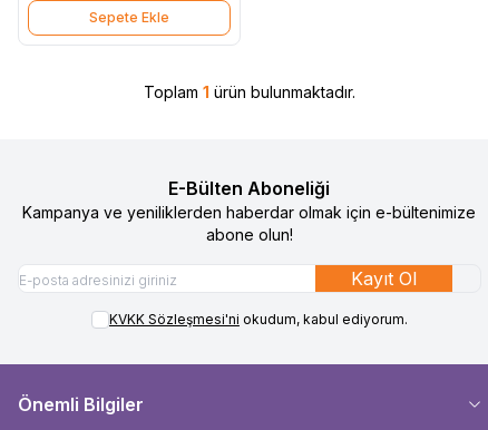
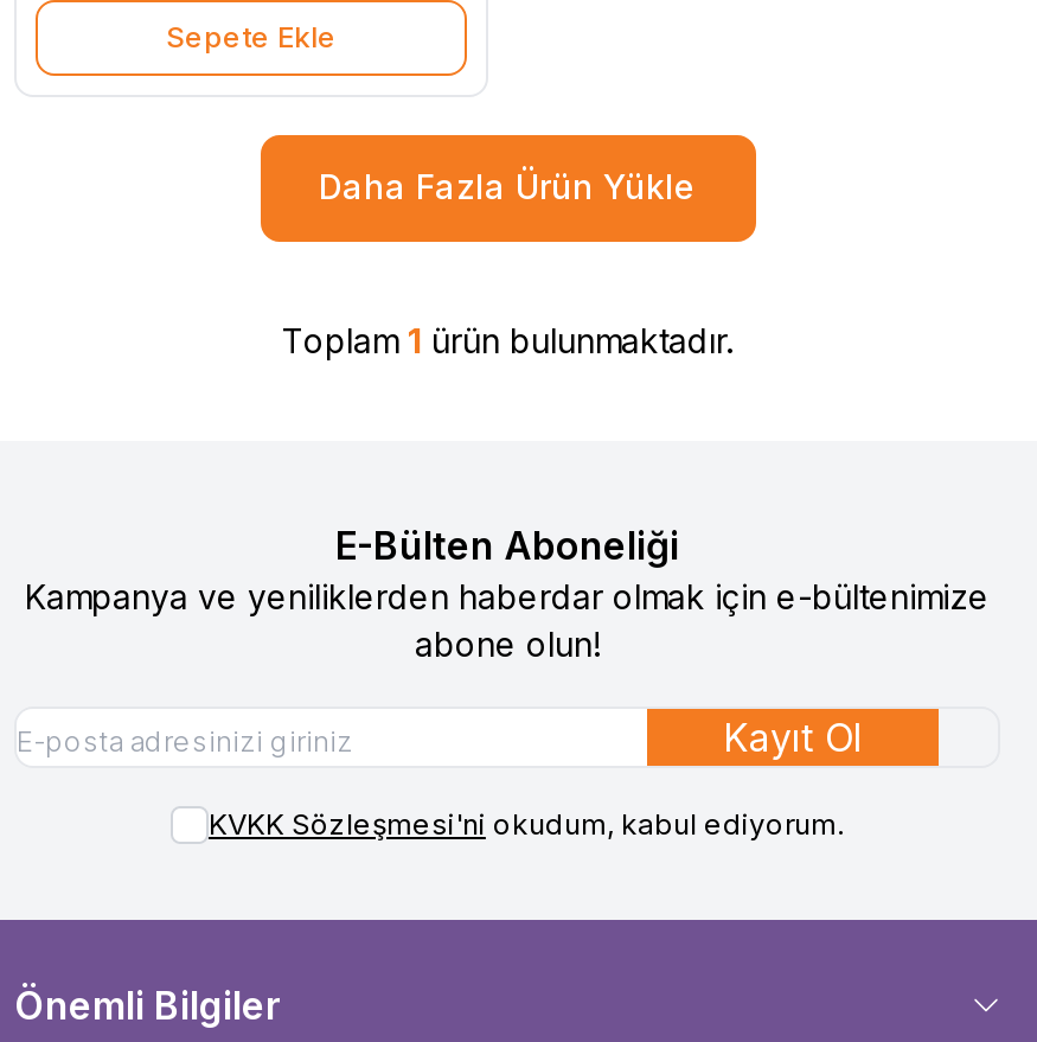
none -> [319,166,696,207] Daha Fazla Ürün Yükle

